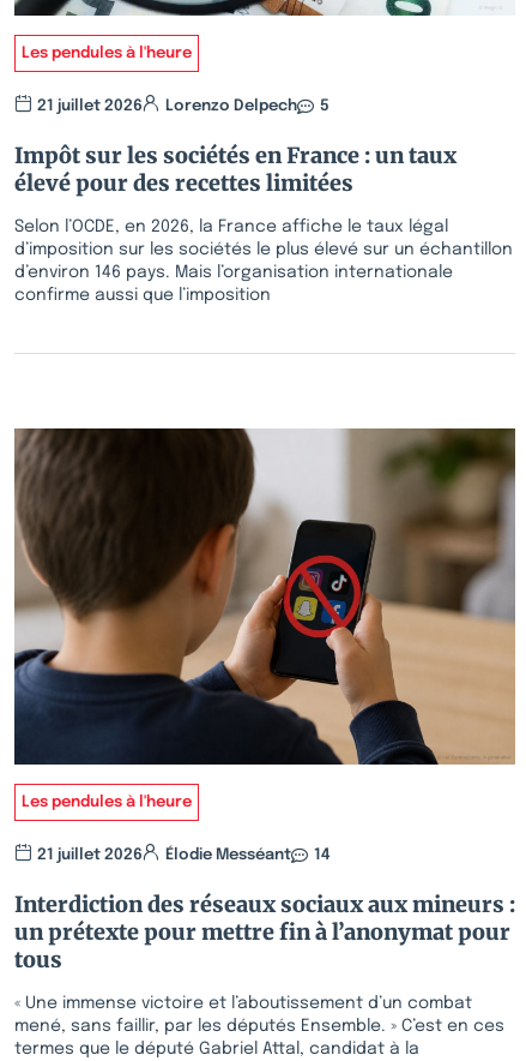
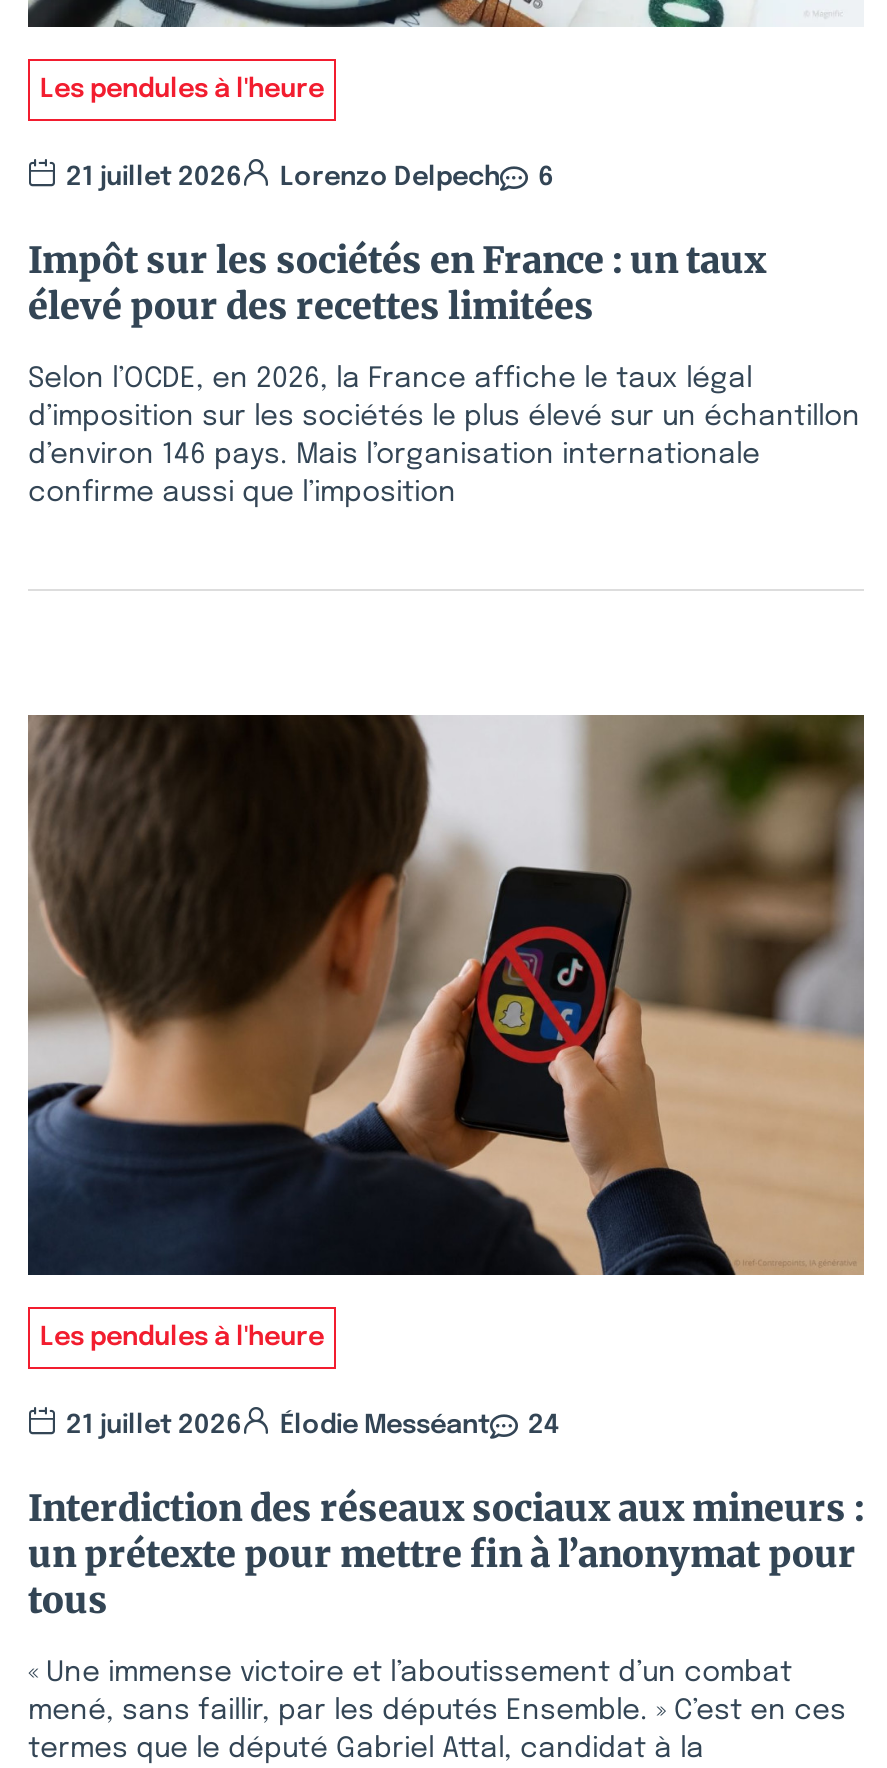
[37,98,329,114] 21 juillet 2026 Lorenzo Delpech 5 -> [66,164,554,190] 21 juillet 2026 Lorenzo Delpech 6
[37,847,331,863] 21 juillet 2026 Élodie Messéant 14 -> [66,1412,560,1438] 21 juillet 2026 Élodie Messéant 24

